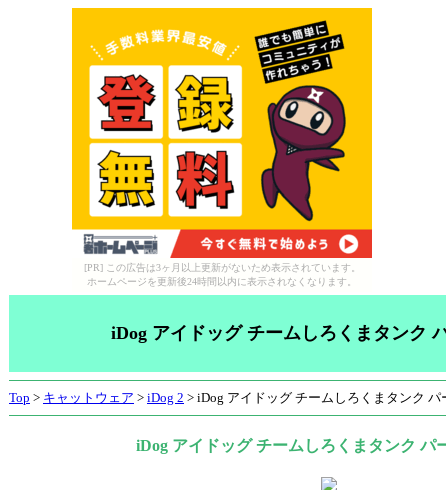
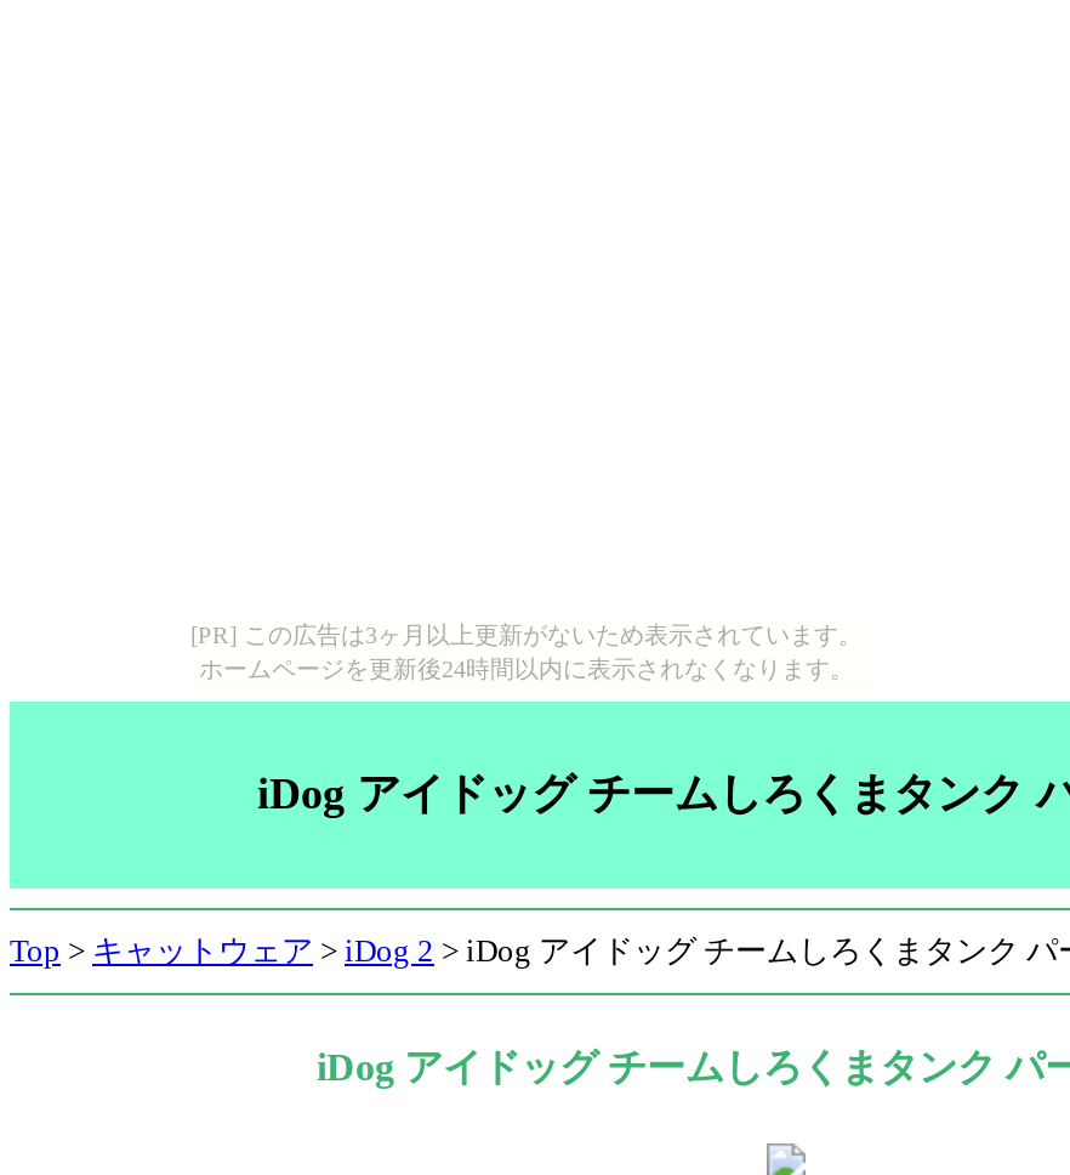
[71,7,373,259] [image] -> none

